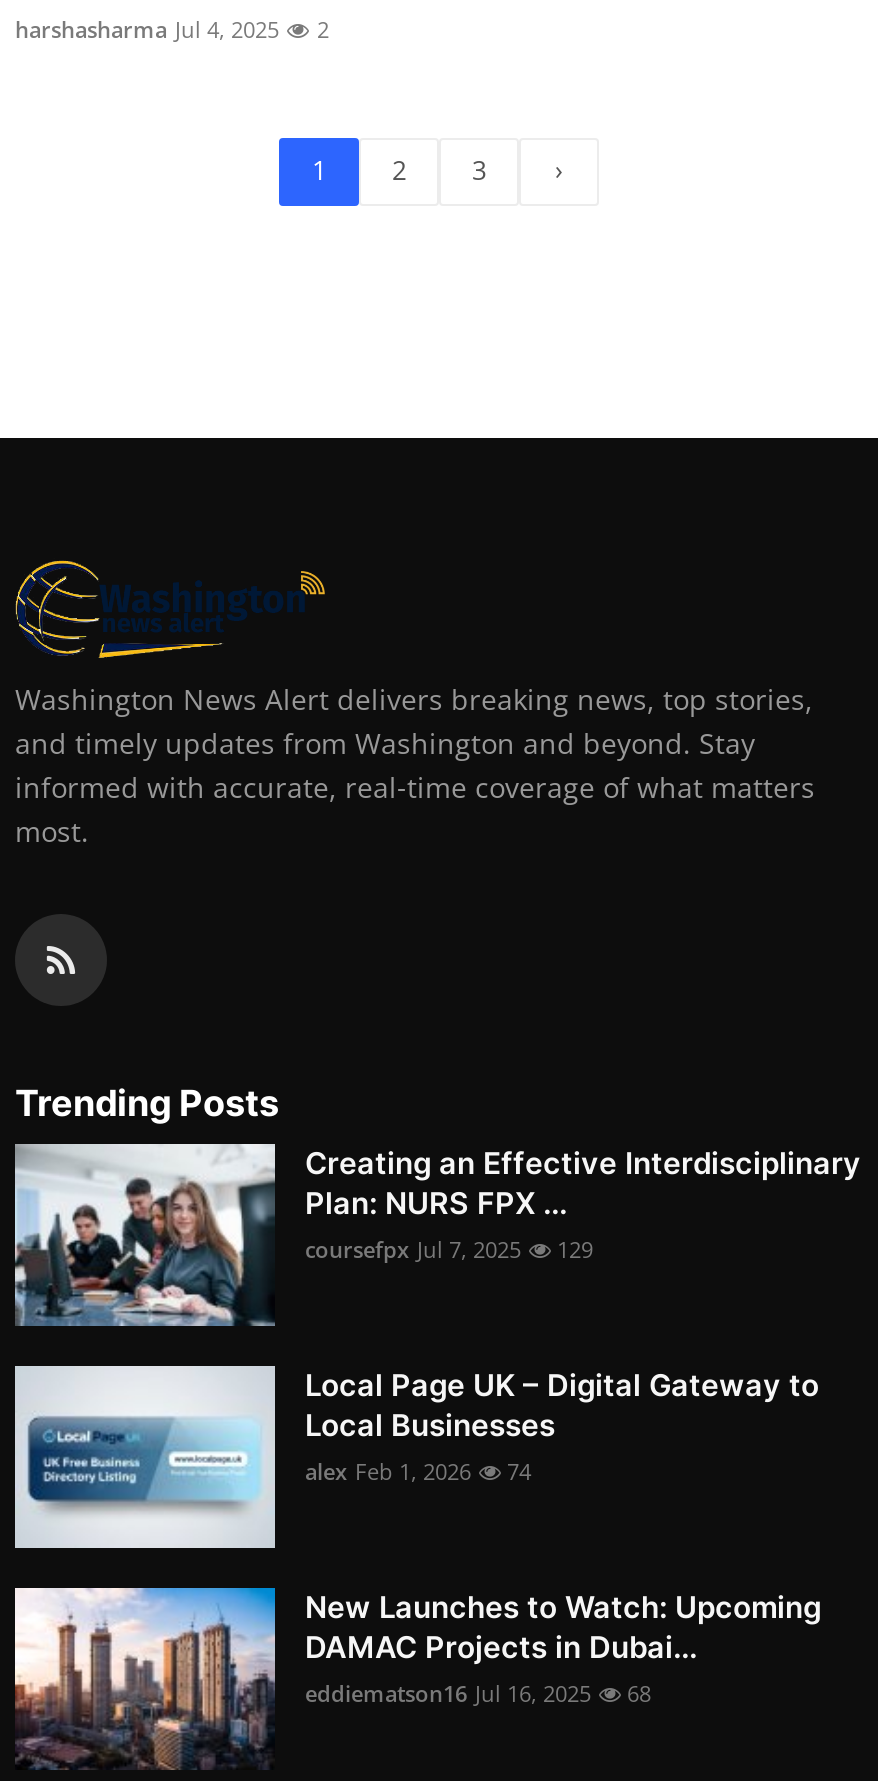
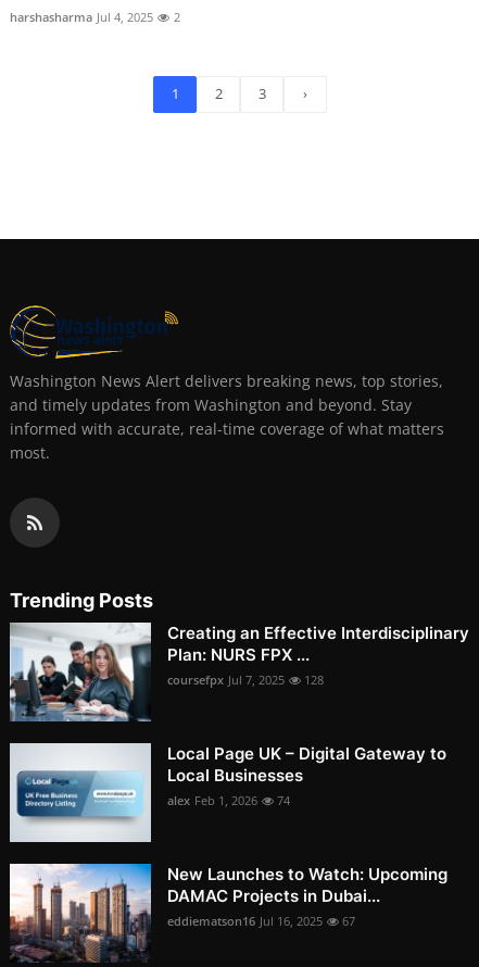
[305,1234,593,1264] coursefpx Jul 7, 2025 129 -> [167,671,324,688] coursefpx Jul 7, 2025 128
[305,1678,651,1708] eddiematson16 Jul 16, 2025 68 -> [167,913,355,929] eddiematson16 Jul 16, 2025 67

